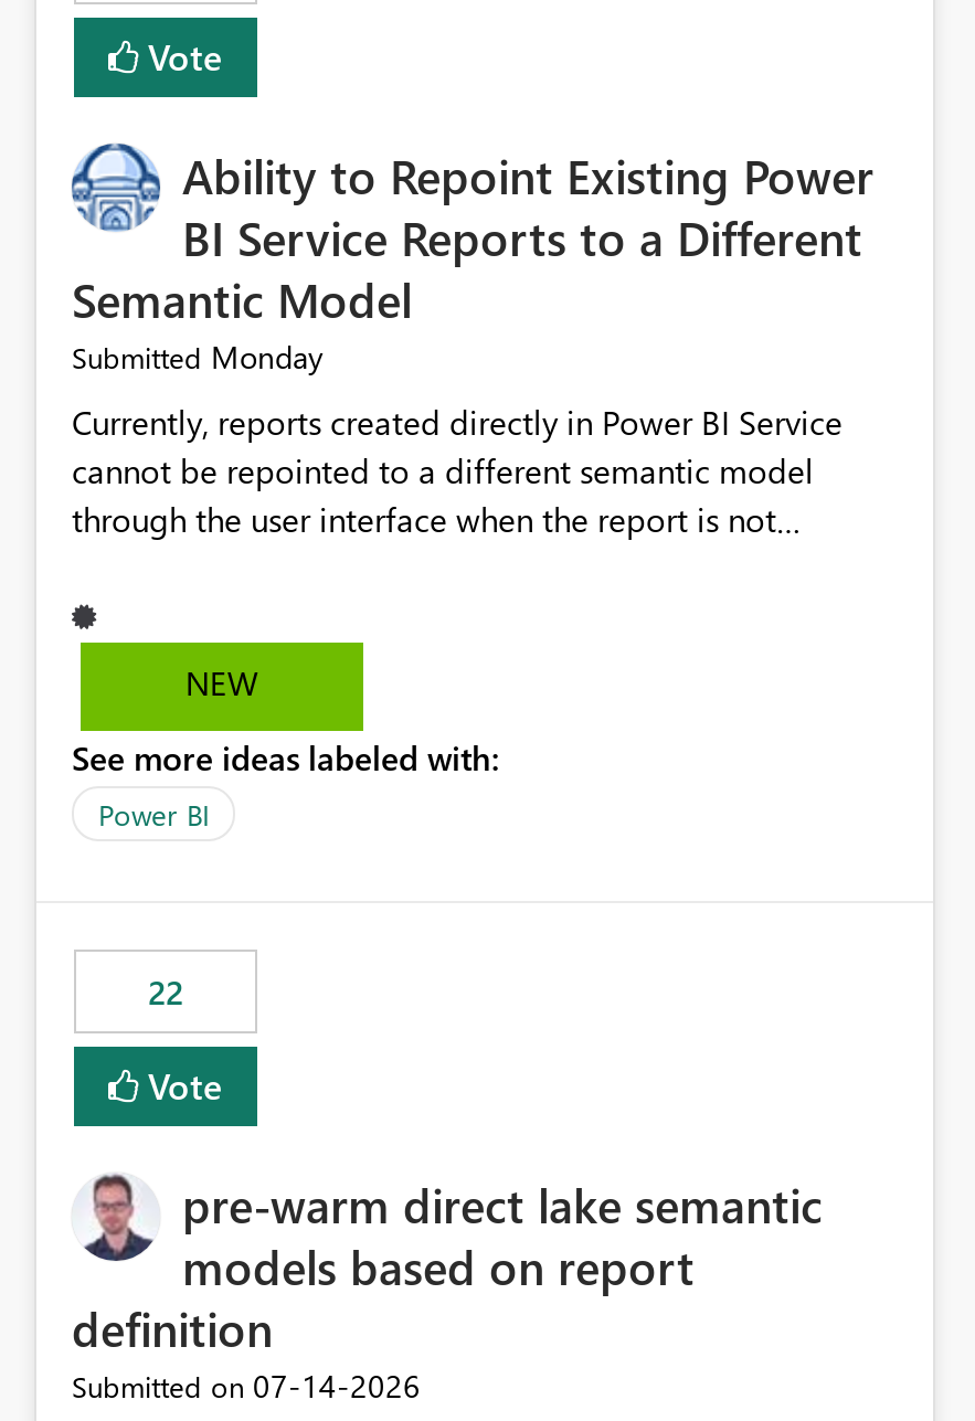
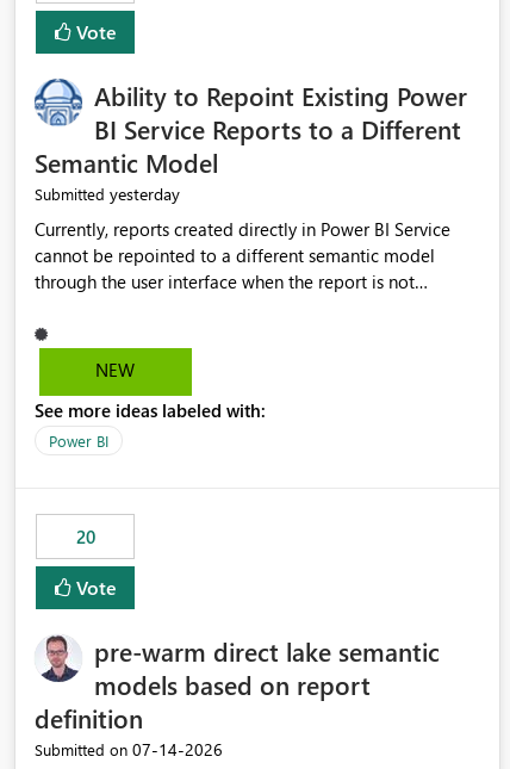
[72,337,324,378] Submitted Monday -> [35,183,180,206] Submitted yesterday
[148,970,183,1014] 22 -> [76,525,95,549] 20

